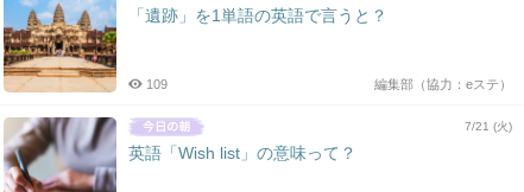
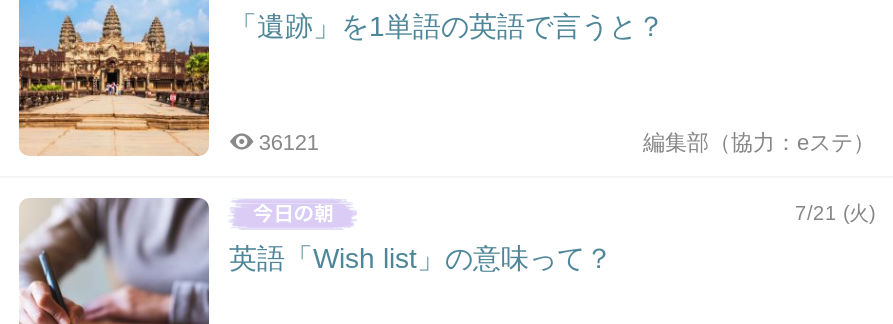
[146,77,167,91] 109 -> [259,130,319,154] 36121

